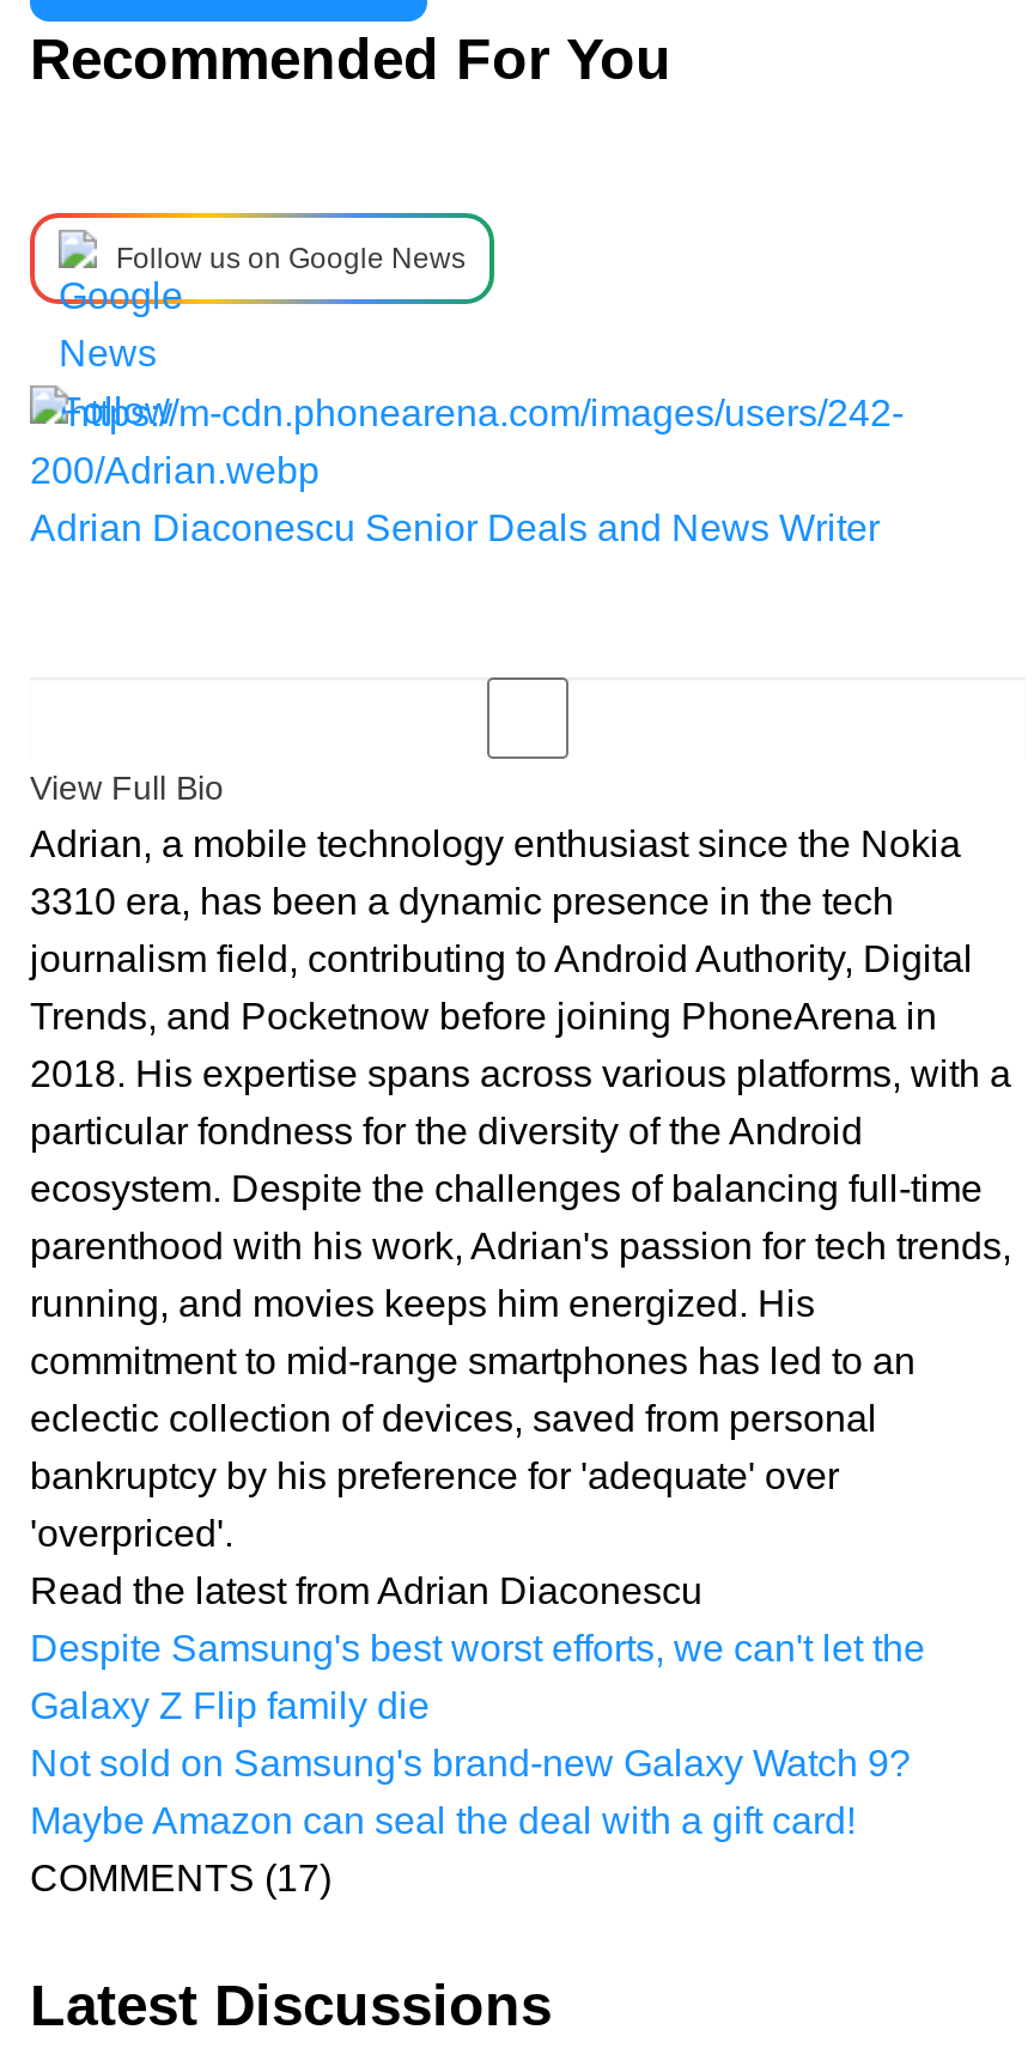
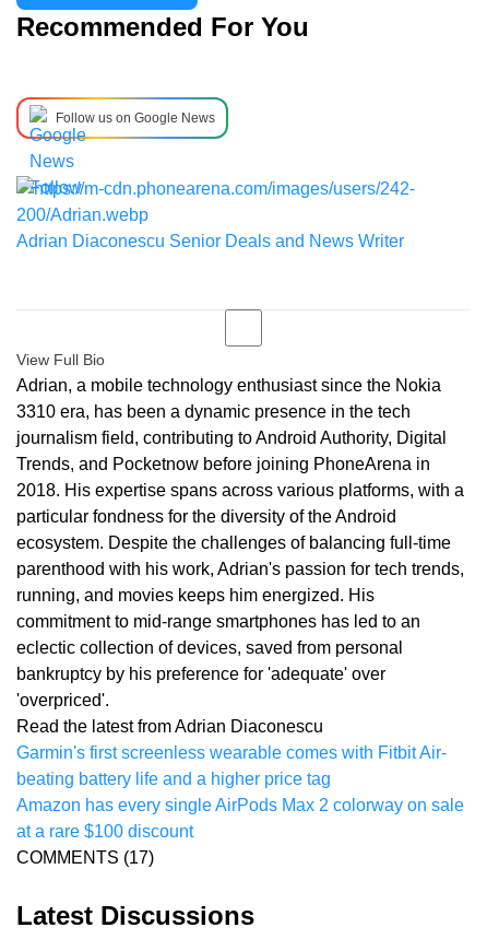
[30,1628,925,1841] Despite Samsung's best worst efforts, we can't let the | Galaxy Z Flip family die | Not sold on Samsung's brand-new Galaxy Watch 9? | Maybe Amazon can seal the deal with a gift card! -> [16,743,464,840] Garmin's first screenless wearable comes with Fitbit Air- | beating battery life and a higher price tag | Amazon has every single AirPods Max 2 colorway on sale | at a rare $100 discount

